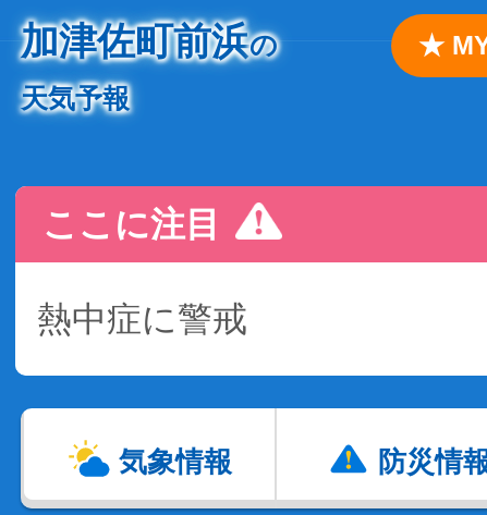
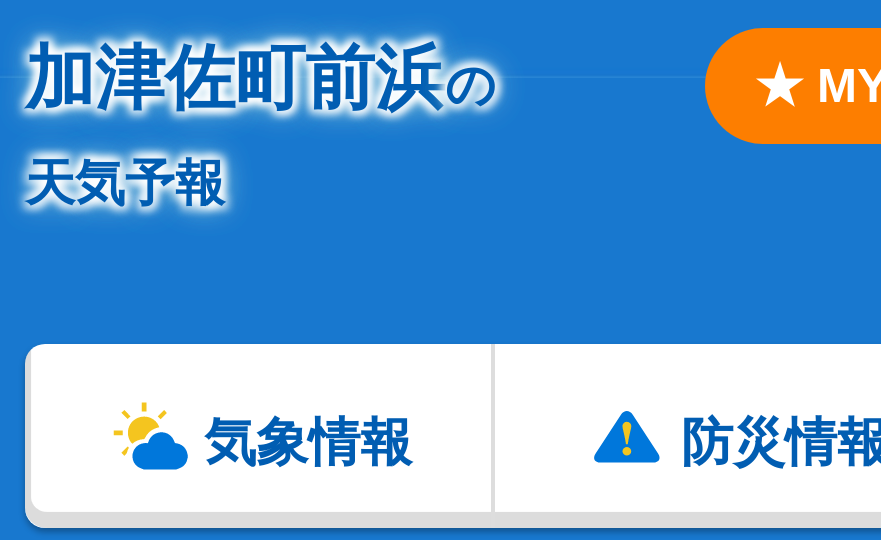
[14,185,484,377] [image] | ここに注目 | 熱中症に警戒 -> none

